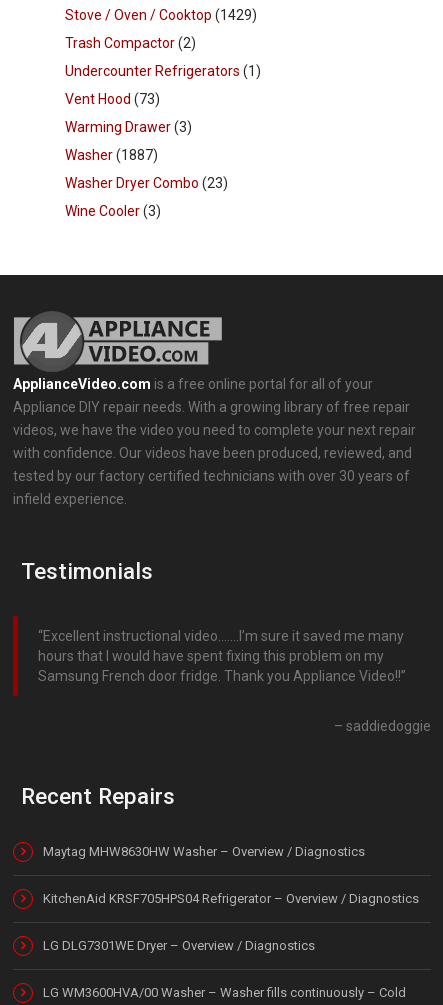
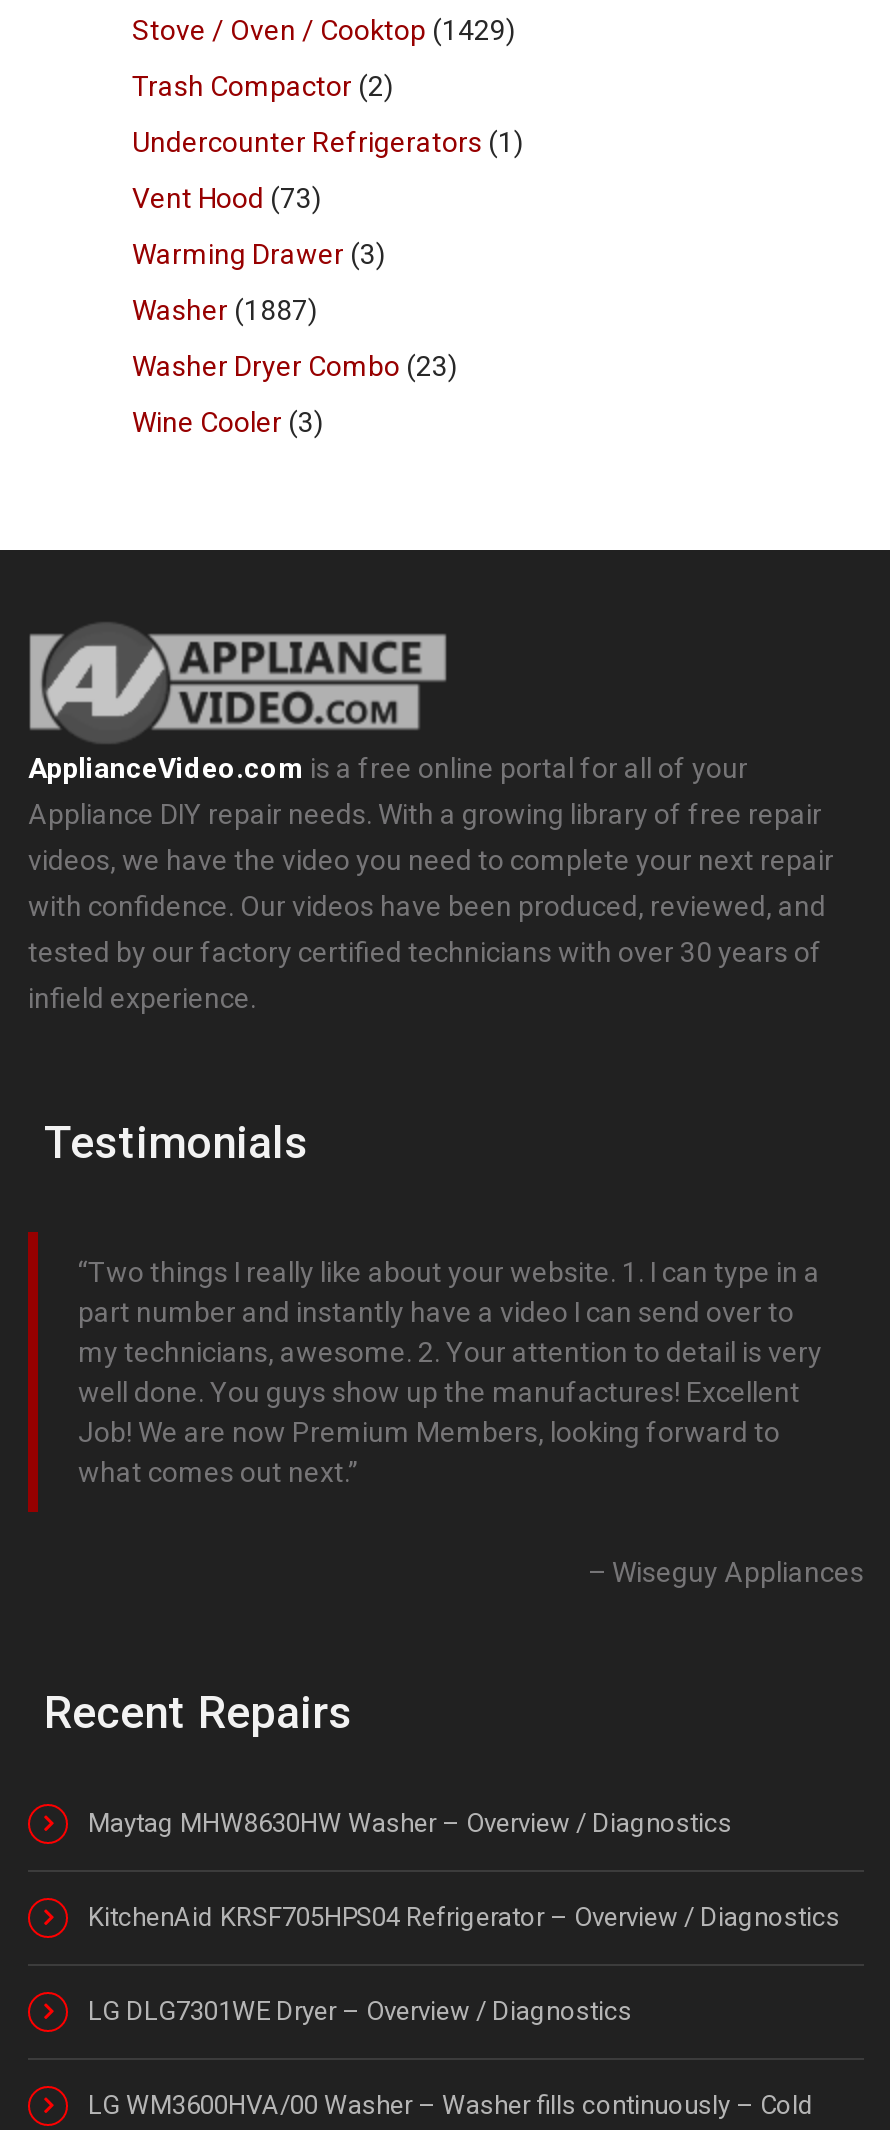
[38,628,404,684] Excellent instructional video…….I’m sure it saved me many | hours that I would have spent fixing this problem on my | Samsung French door fridge. Thank you Appliance Video!! -> [78,1256,822,1488] Two things I really like about your website. 1. I can type in a | part number and instantly have a video I can send over to | my technicians, awesome. 2. Your attention to detail is very | well done. You guys show up the manufactures! Excellent | Job! We are now Premium Members, looking forward to | what comes out next.
[346,718,431,734] saddiedoggie -> [612,1556,864,1588] Wiseguy Appliances

